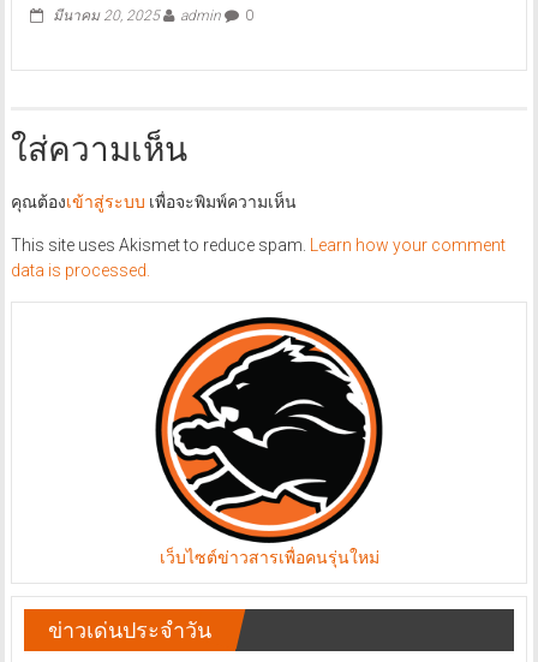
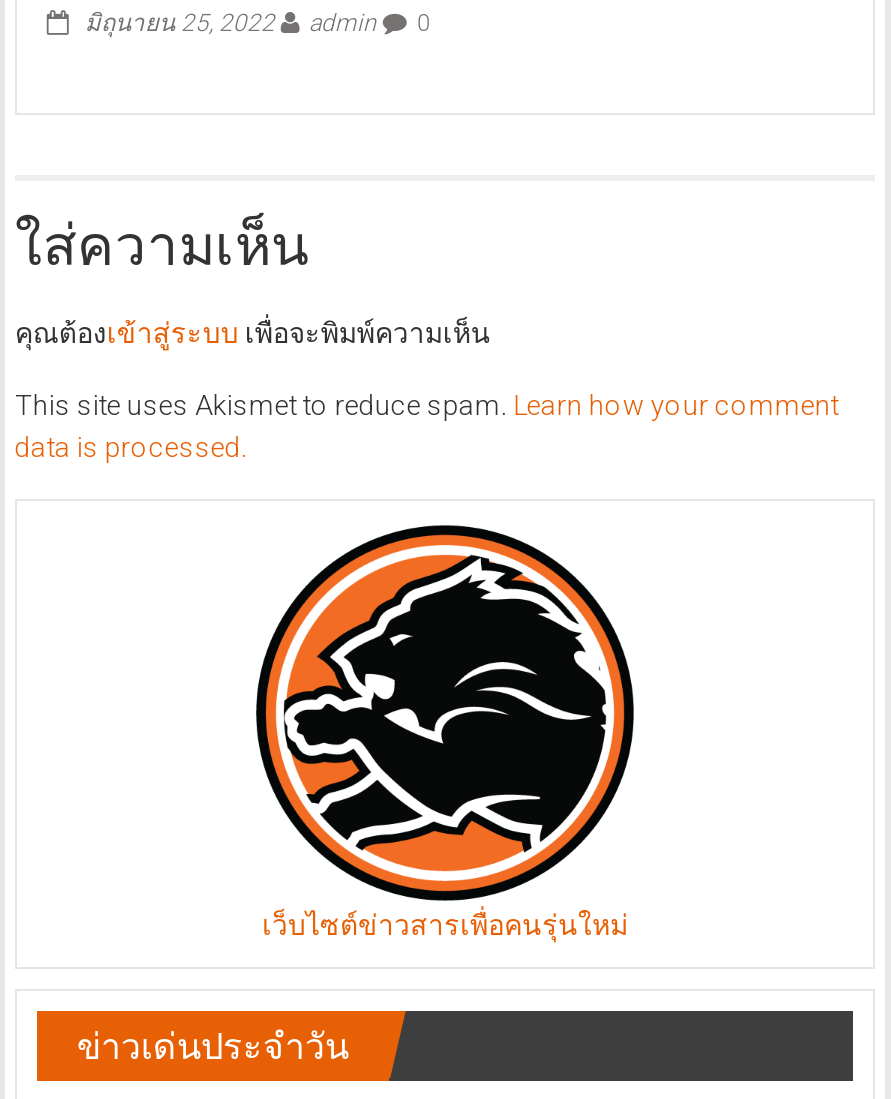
[53,7,160,24] มีนาคม 20, 2025 -> [85,9,275,37] มิถุนายน 25, 2022

